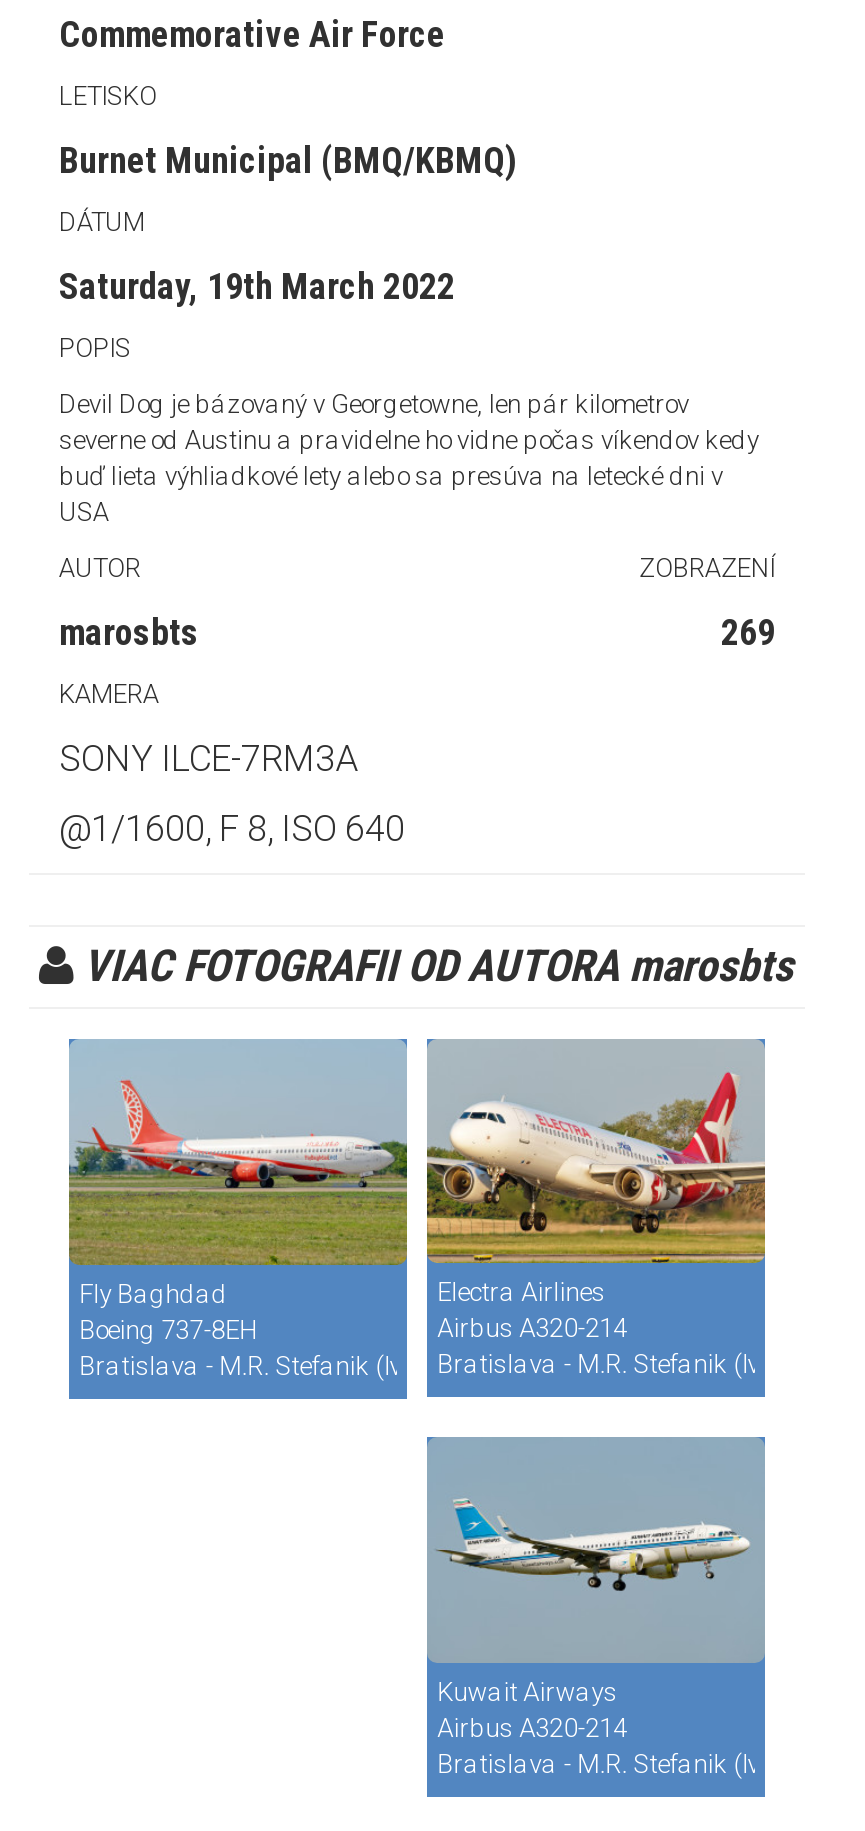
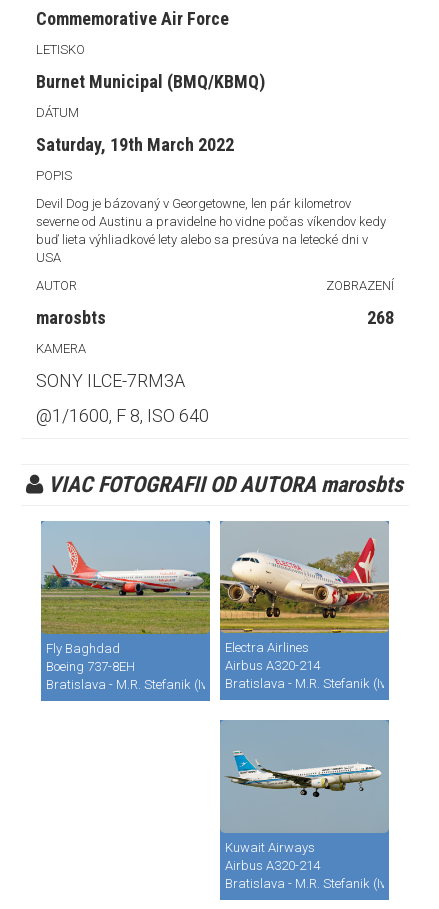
[721,610,775,652] 269 -> [367,307,394,328] 268

